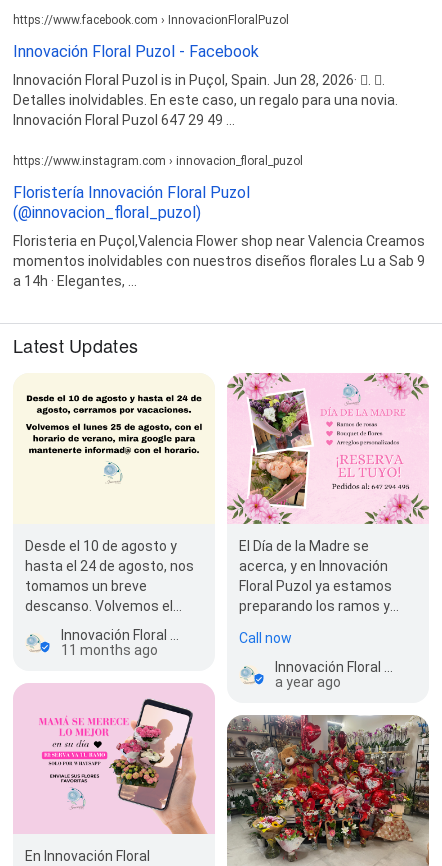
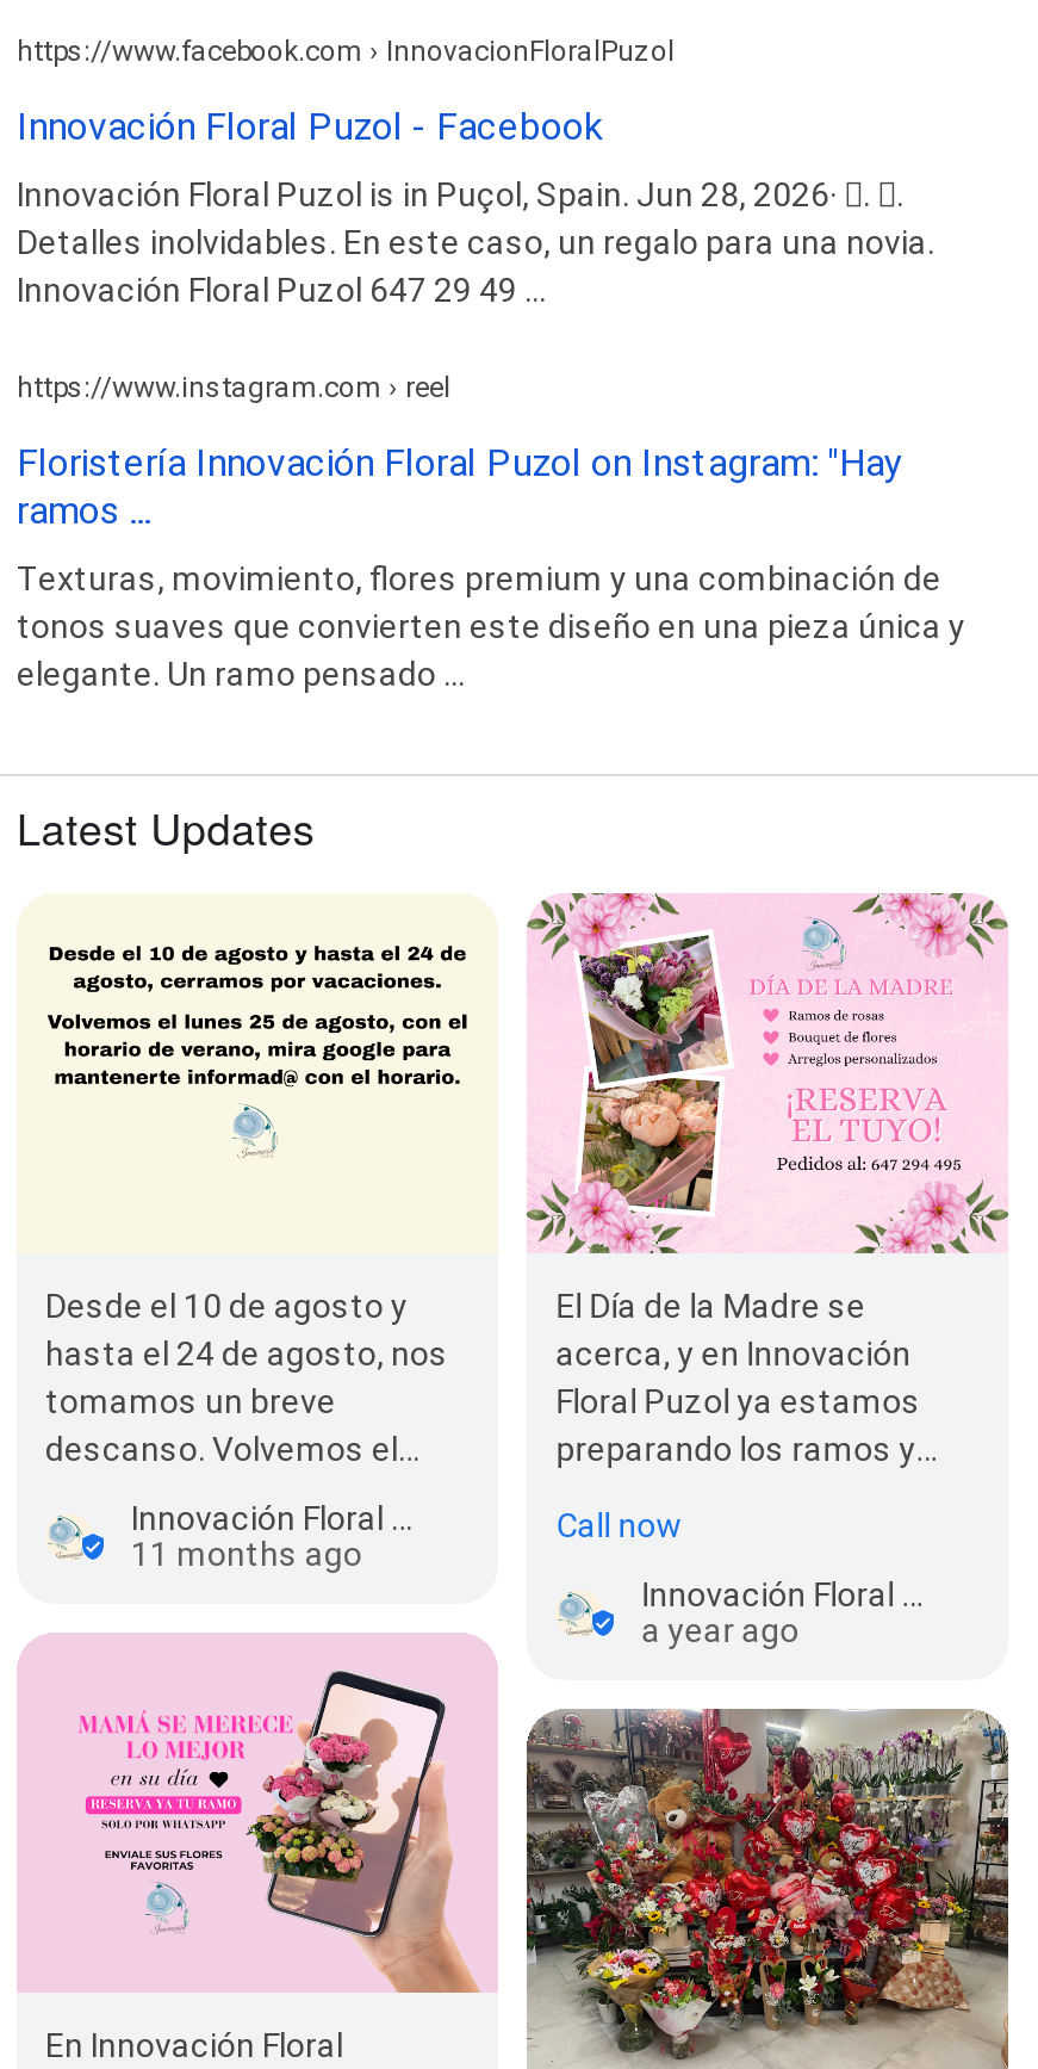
[13,154,303,168] https://www.instagram.com › innovacion_floral_puzol -> [17,370,450,404] https://www.instagram.com › reel
[13,183,250,222] Floristería Innovación Floral Puzol | (@innovacion_floral_puzol) -> [17,439,903,532] Floristería Innovación Floral Puzol on Instagram: "Hay | ramos ...
[13,233,425,289] Floristeria en Puçol,Valencia Flower shop near Valencia Creamos | momentos inolvidables con nuestros diseños florales Lu a Sab 9 | a 14h · Elegantes, ... -> [17,559,965,692] Texturas, movimiento, flores premium y una combinación de | tonos suaves que convierten este diseño en una pieza única y | elegante. Un ramo pensado ...

